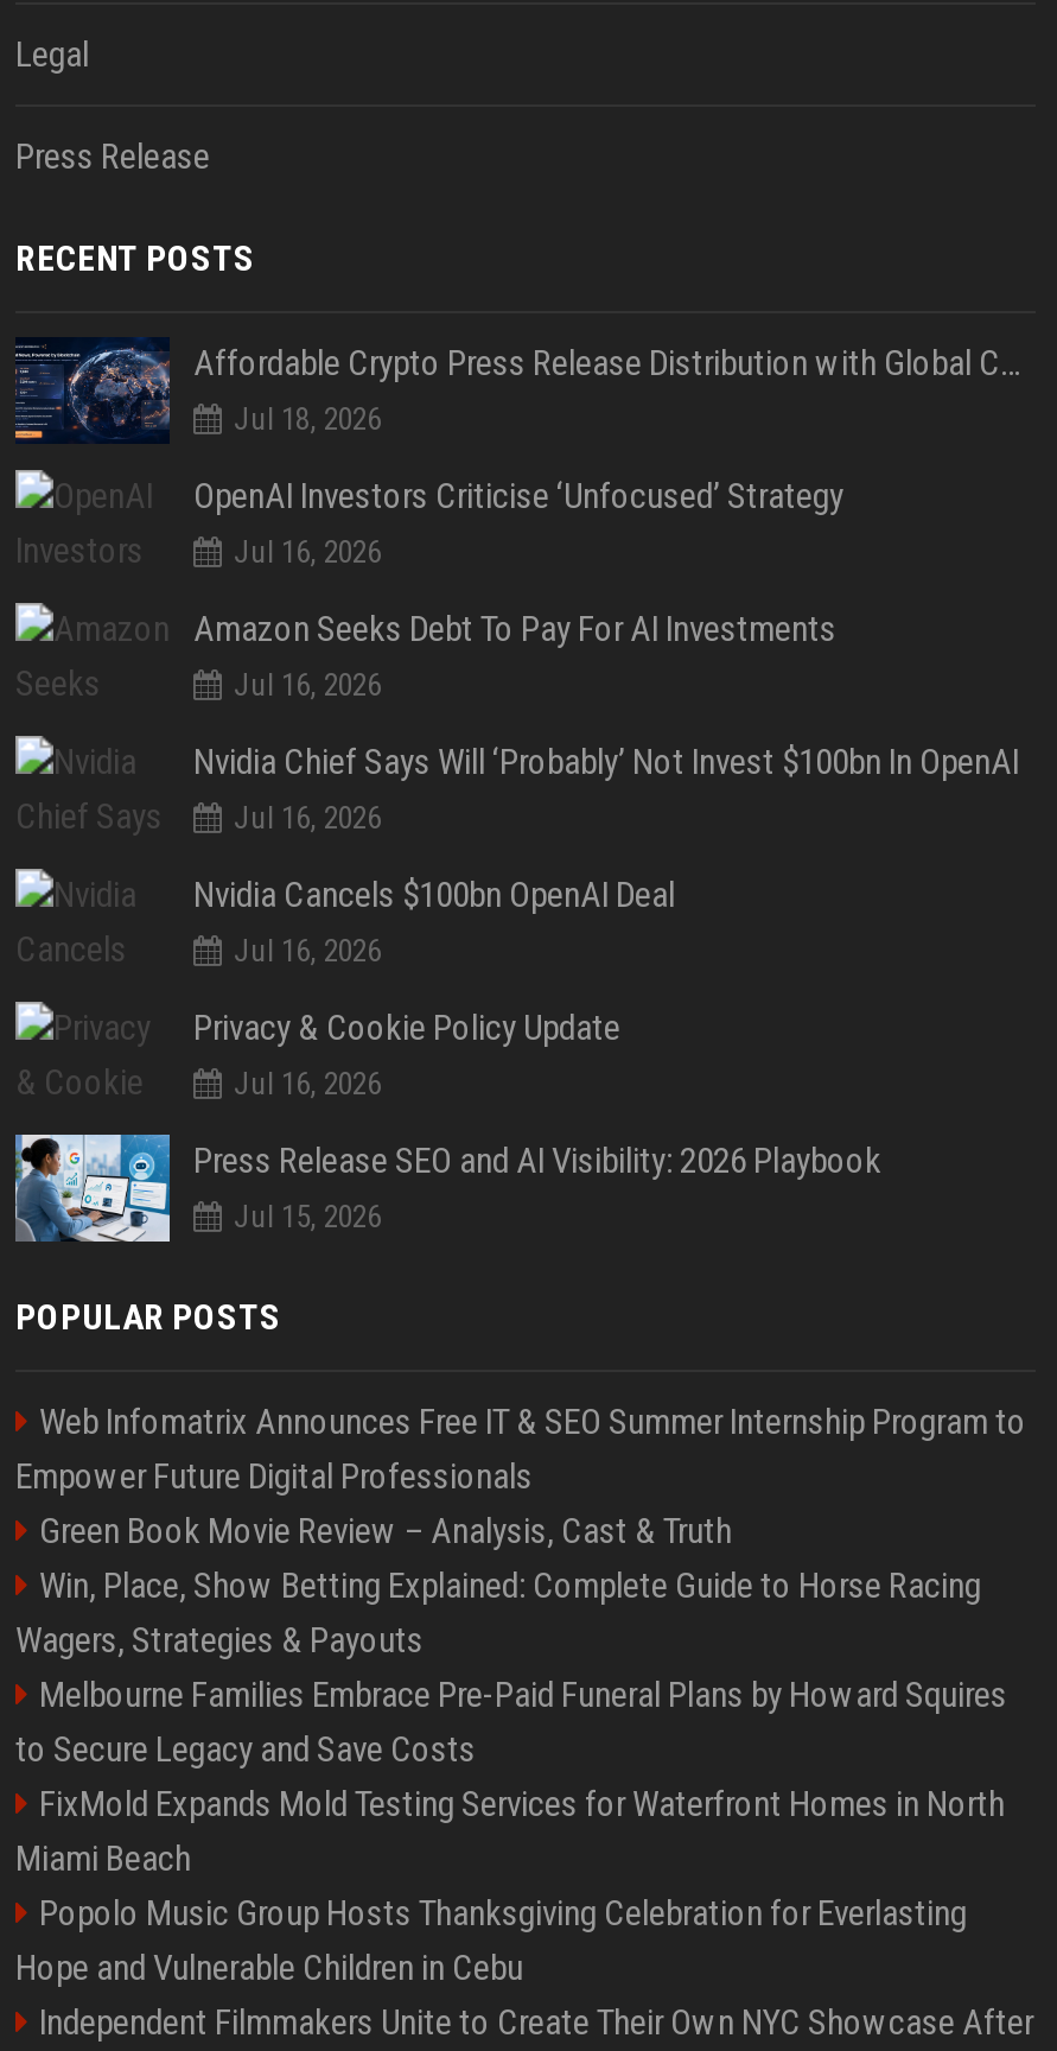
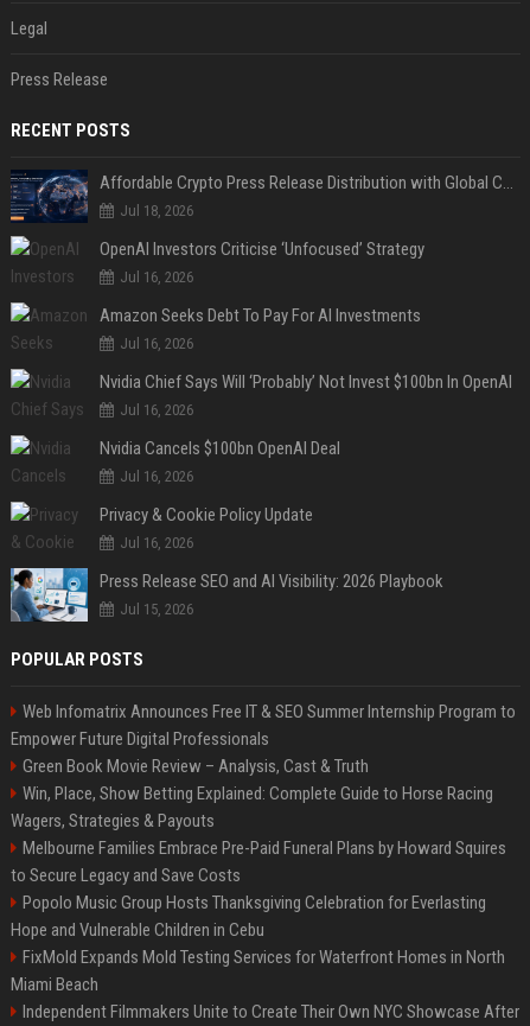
moved [15,1783,1005,1880] -> [11,947,505,995]: FixMold Expands Mold Testing Services for Waterfront Homes in North | Miami Beach
moved [15,1892,967,1989] -> [11,892,486,941]: Popolo Music Group Hosts Thanksgiving Celebration for Everlasting | Hope and Vulnerable Children in Cebu

